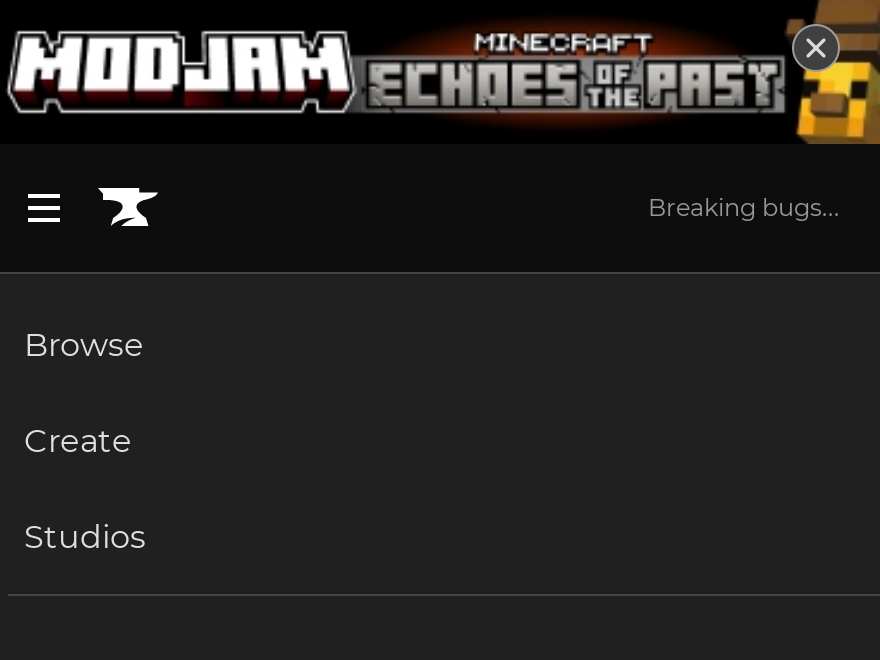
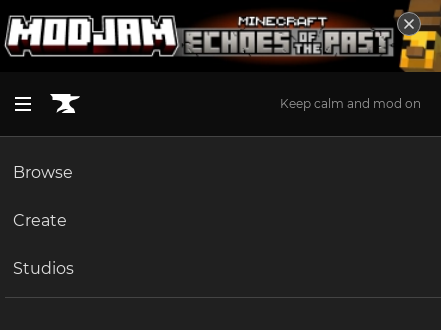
[648,191,840,221] Breaking bugs... -> [280,96,421,111] Keep calm and mod on

